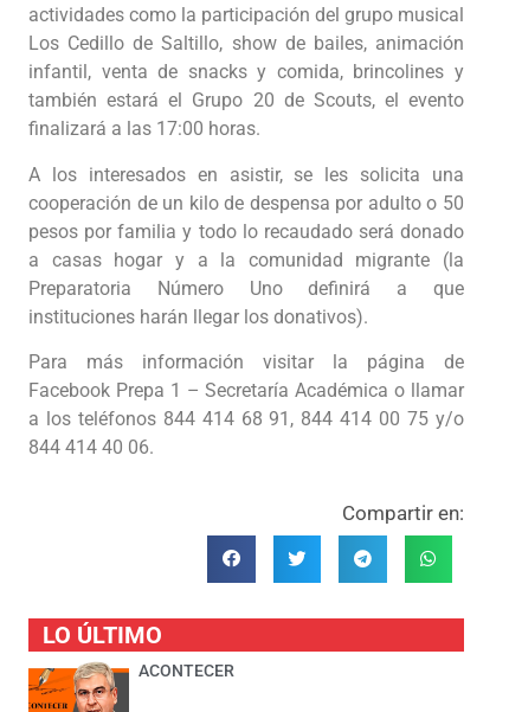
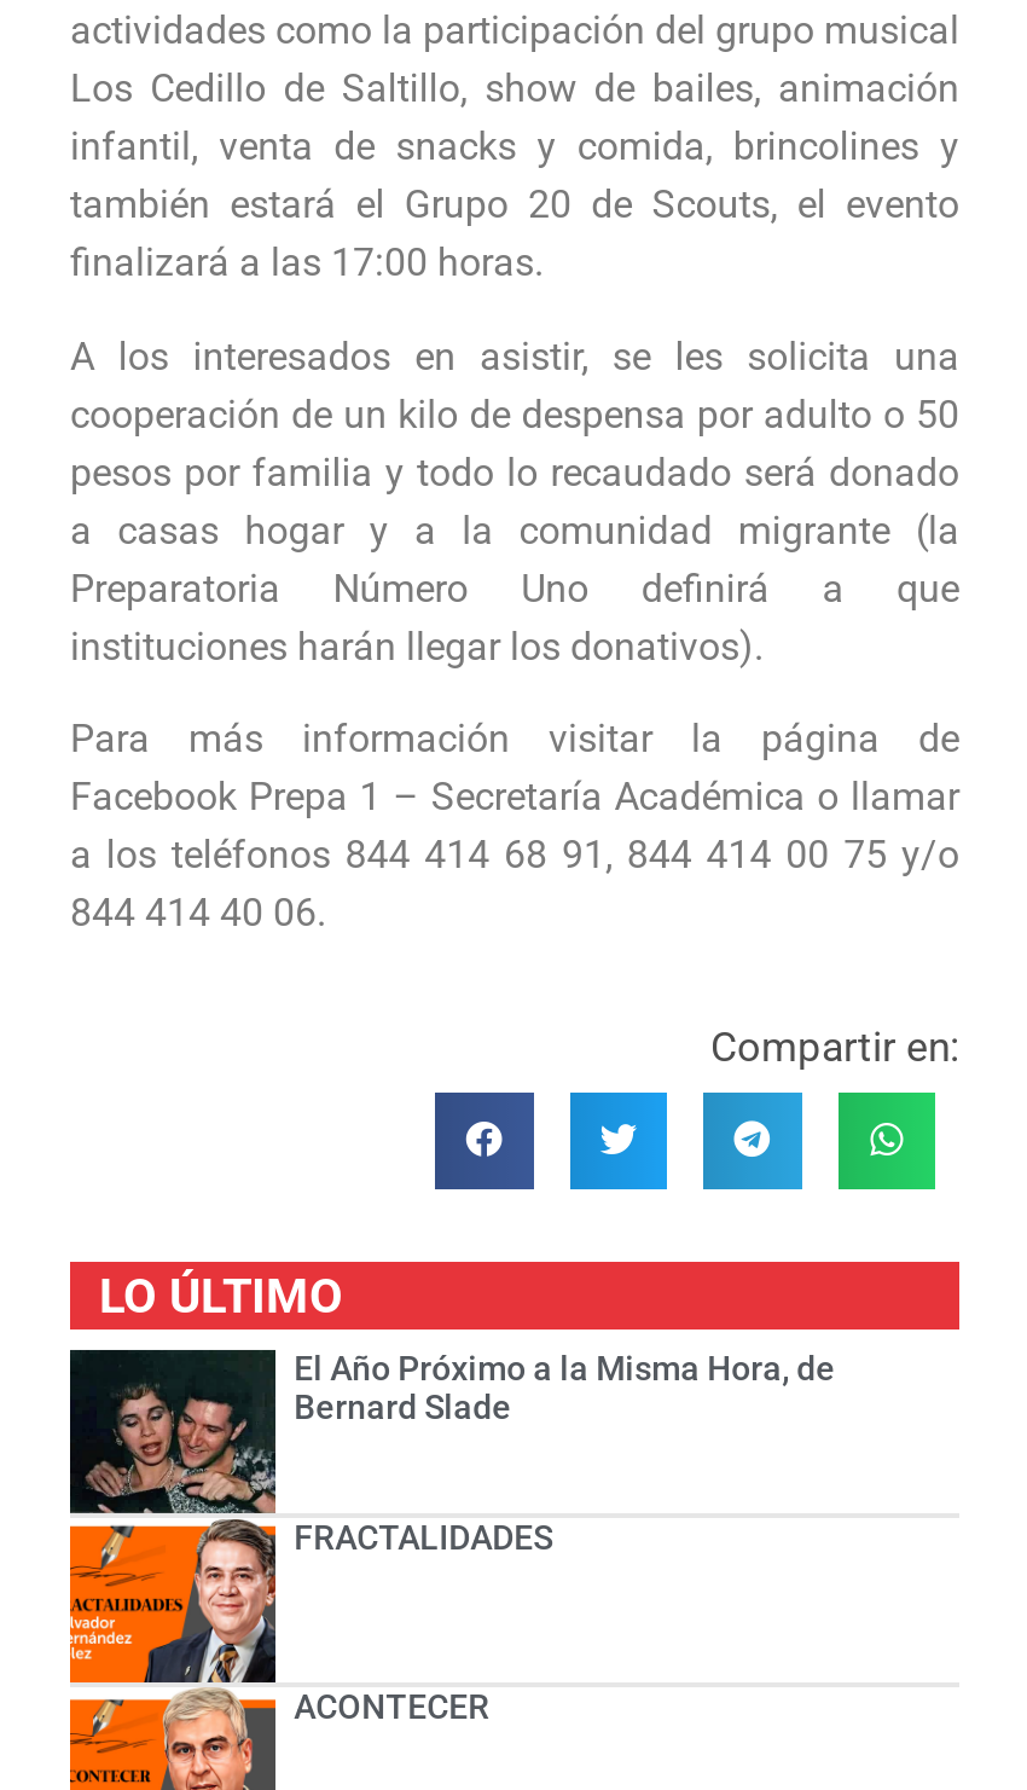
none -> [68,1346,835,1702] [image] | El Año Próximo a la Misma Hora, de | Bernard Slade | FRACTALIDADES

